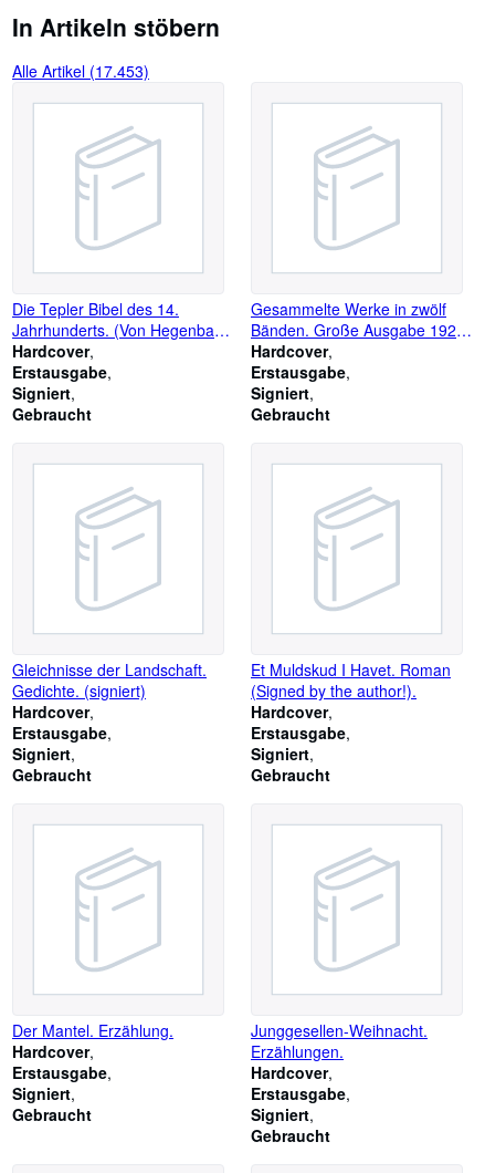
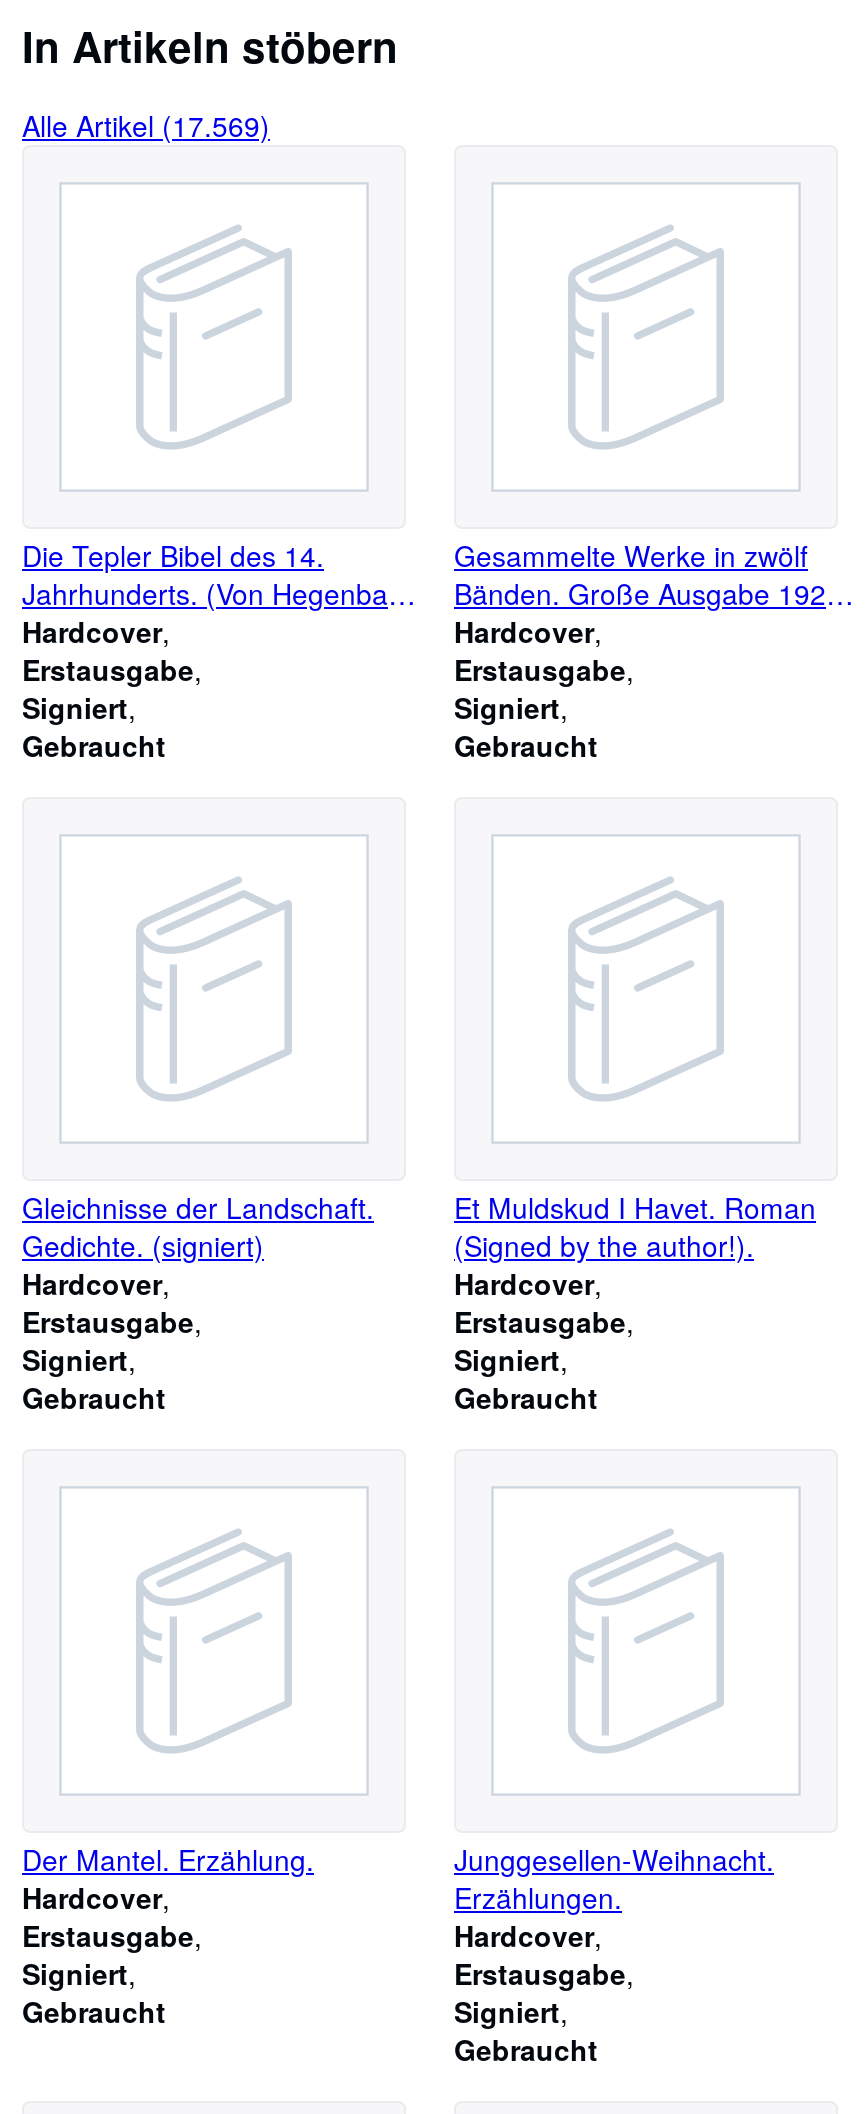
[12,60,149,82] Alle Artikel (17.453) -> [22,105,270,145] Alle Artikel (17.569)

